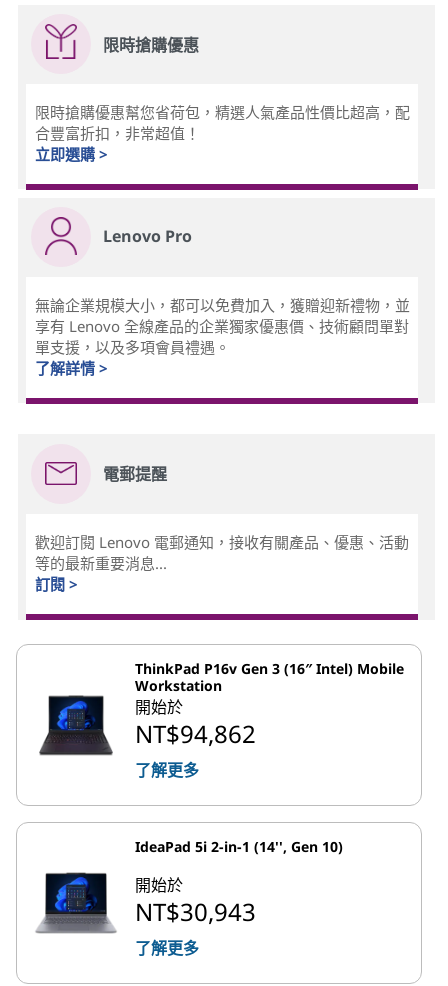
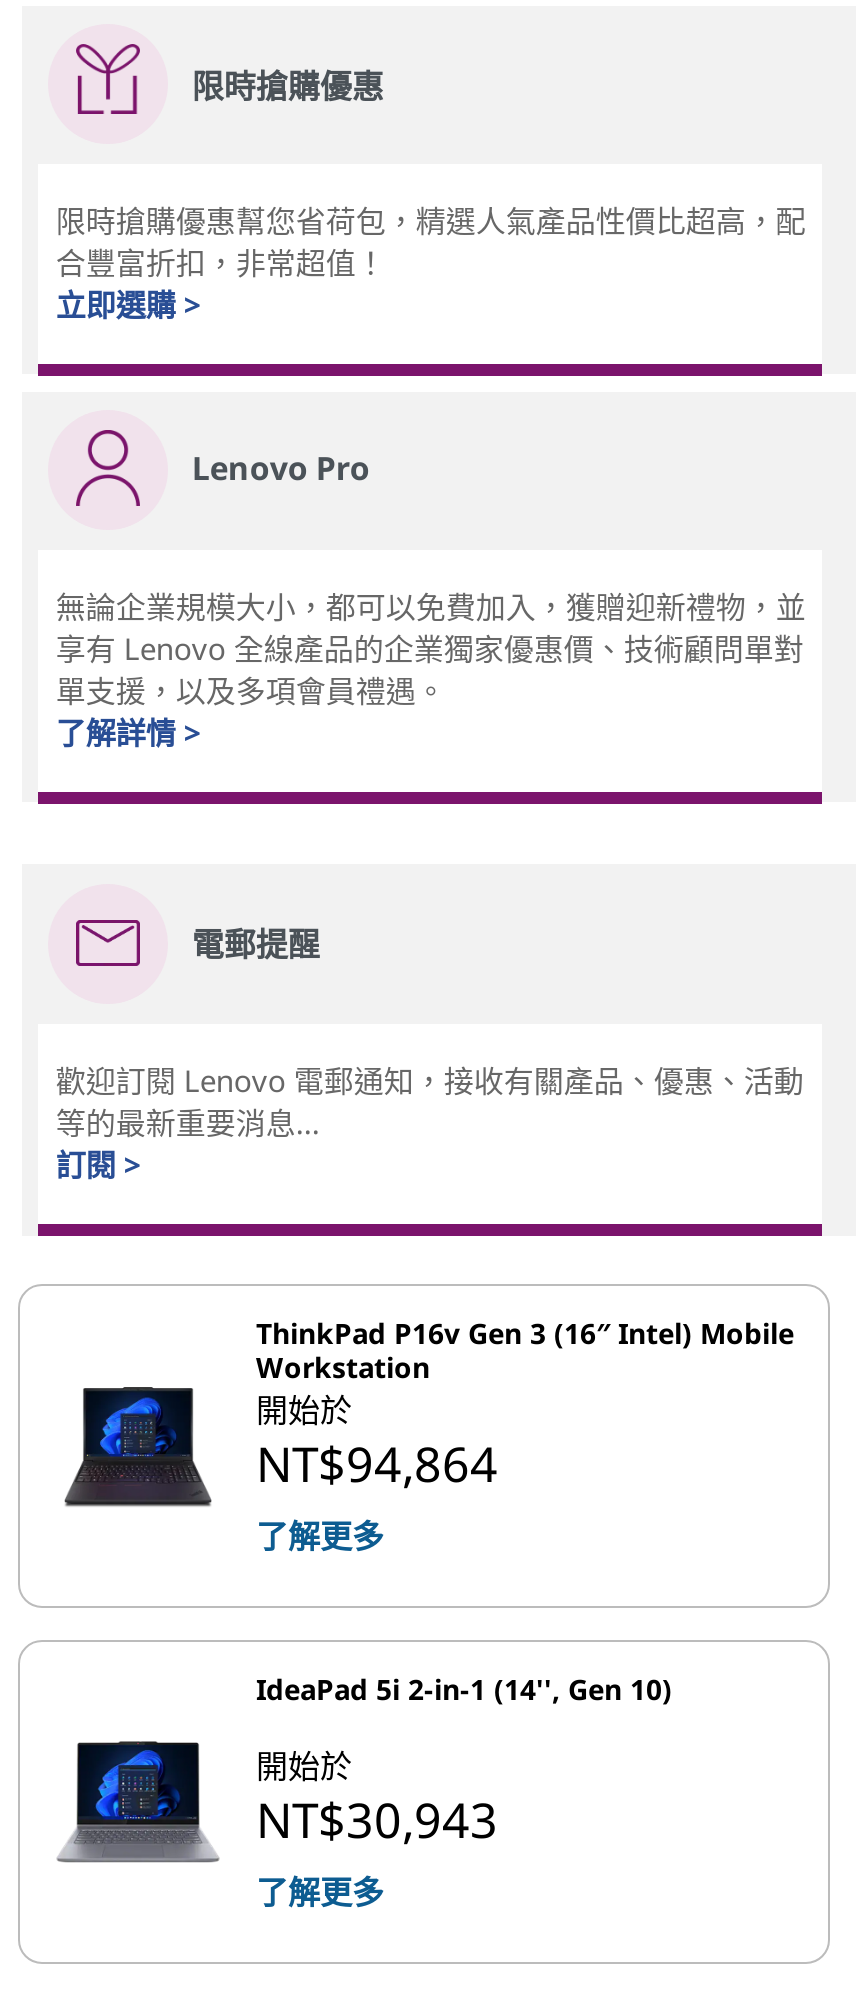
[135,717,256,750] NT$94,862 -> [256,1430,498,1496] NT$94,864

